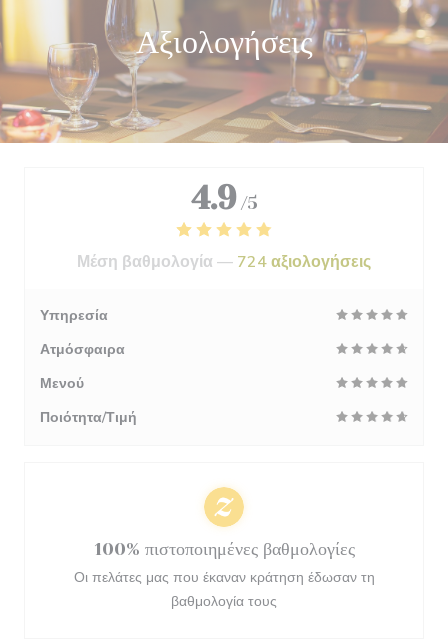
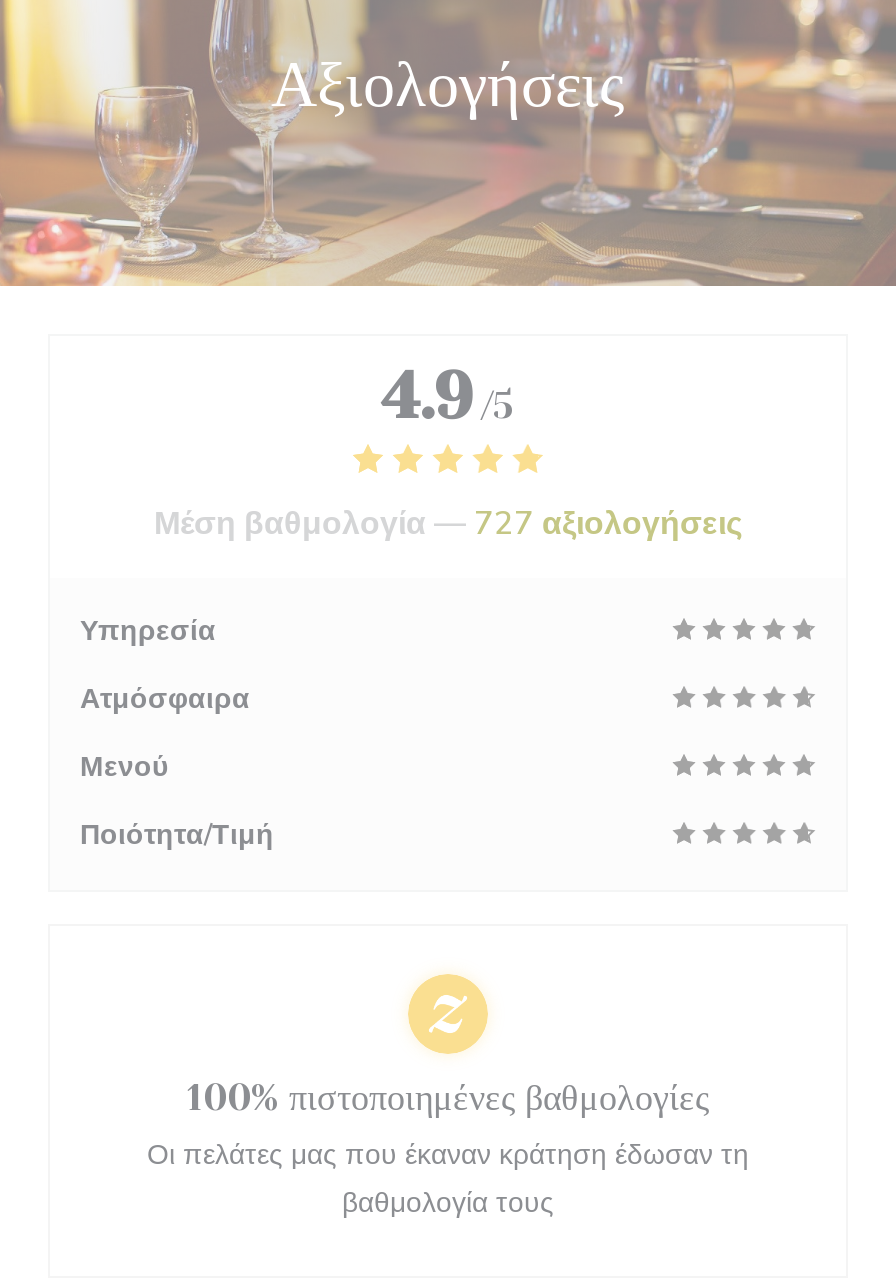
[77,251,371,273] Μέση βαθμολογία — 724 αξιολογήσεις -> [154,502,742,546] Μέση βαθμολογία — 727 αξιολογήσεις

